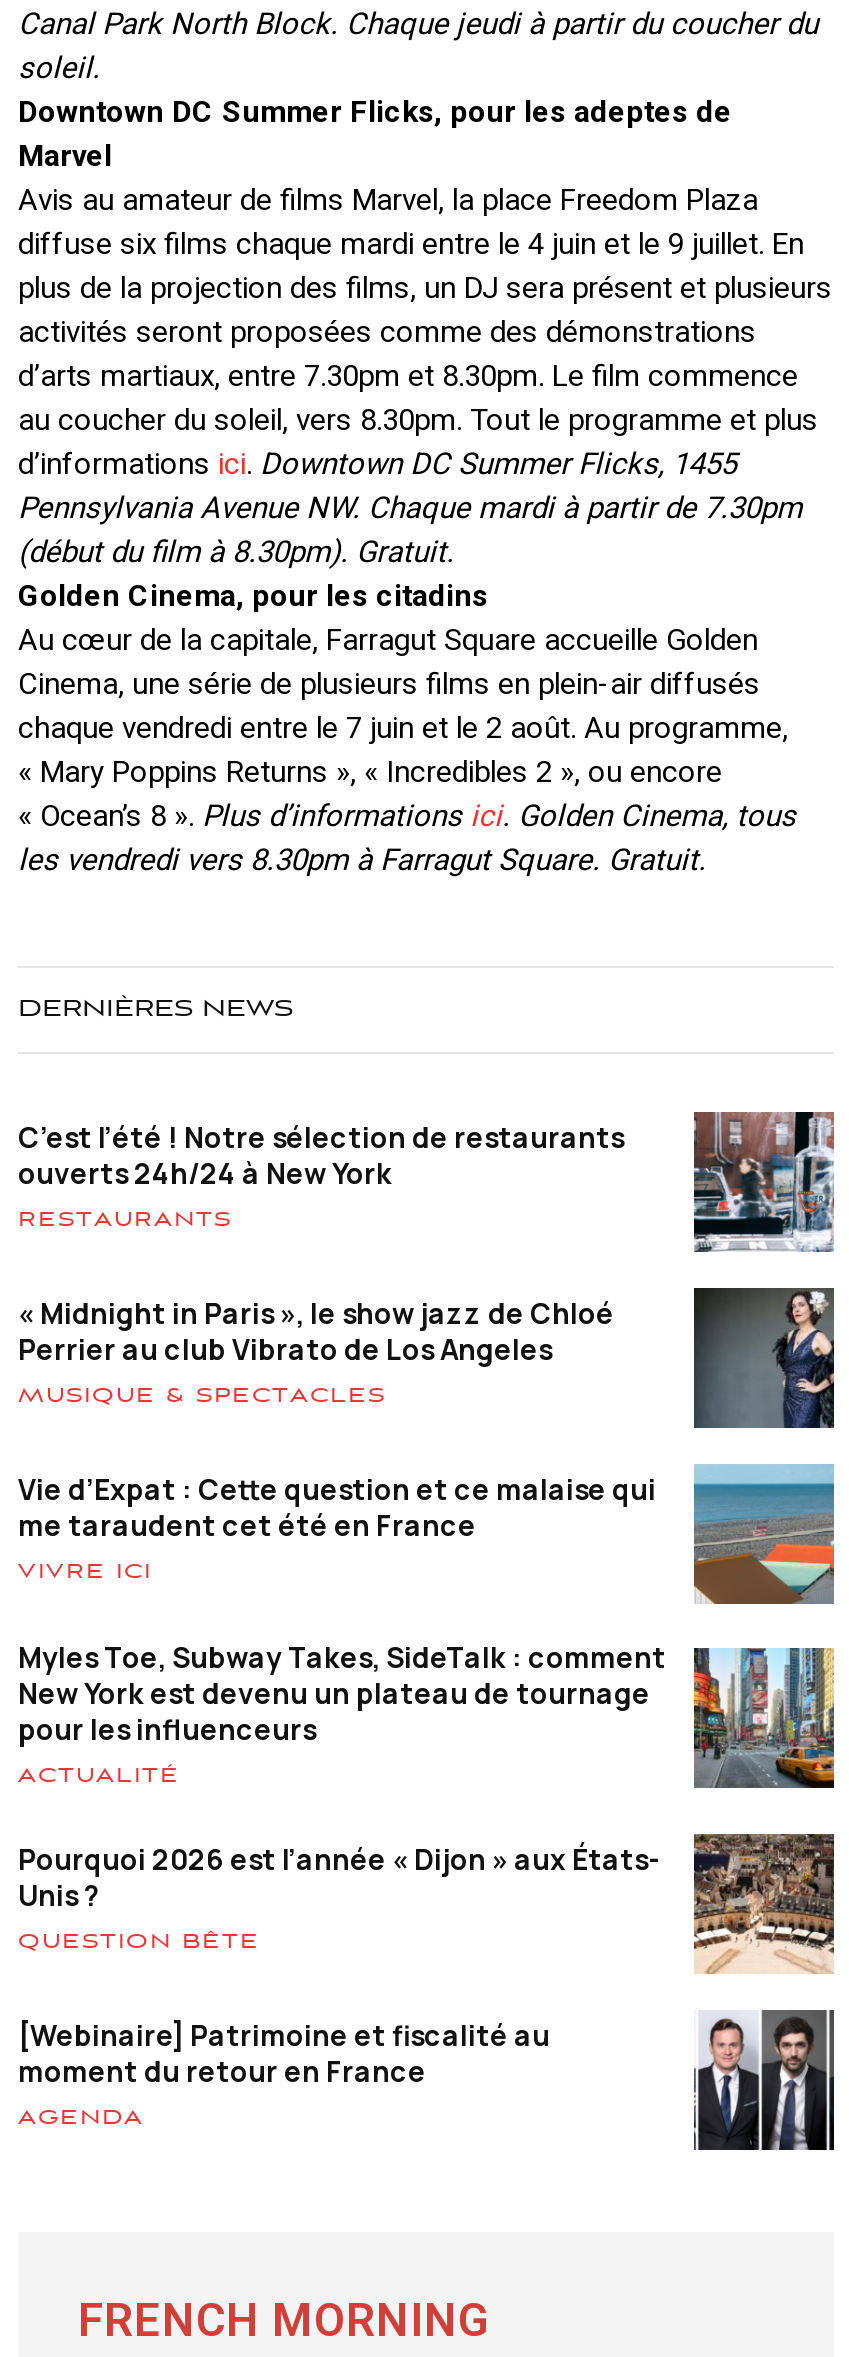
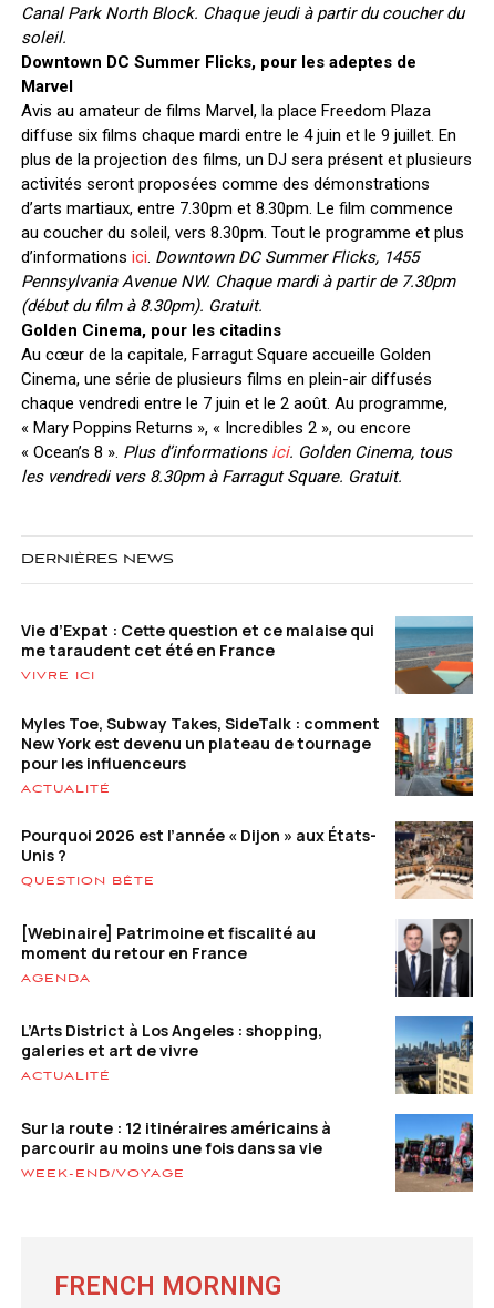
[18,1110,836,1408] [image] | C’est l’été ! Notre sélection de restaurants | ouverts 24h/24 à New York | RESTAURANTS | « Midnight in Paris », le show jazz de Chloé | Perrier au club Vibrato de Los Angeles | MUSIQUE & SPECTACLES -> none
[692,1286,836,1430] [image] -> none
moved [18,1470,838,2130] -> [21,620,475,986]: [image] | Vie d’Expat : Cette question et ce malaise qui | me taraudent cet été en France | ... | moment du retour en France | AGENDA
none -> [21,1020,331,1181] L’Arts District à Los Angeles : shopping, | galeries et art de vivre | ACTUALITÉ | Sur la route : 12 itinéraires américains à | parcourir au moins une fois dans sa vie | WEEK-END/VOYAGE
none -> [394,1015,474,1095] [image]
none -> [394,1113,474,1193] [image]

